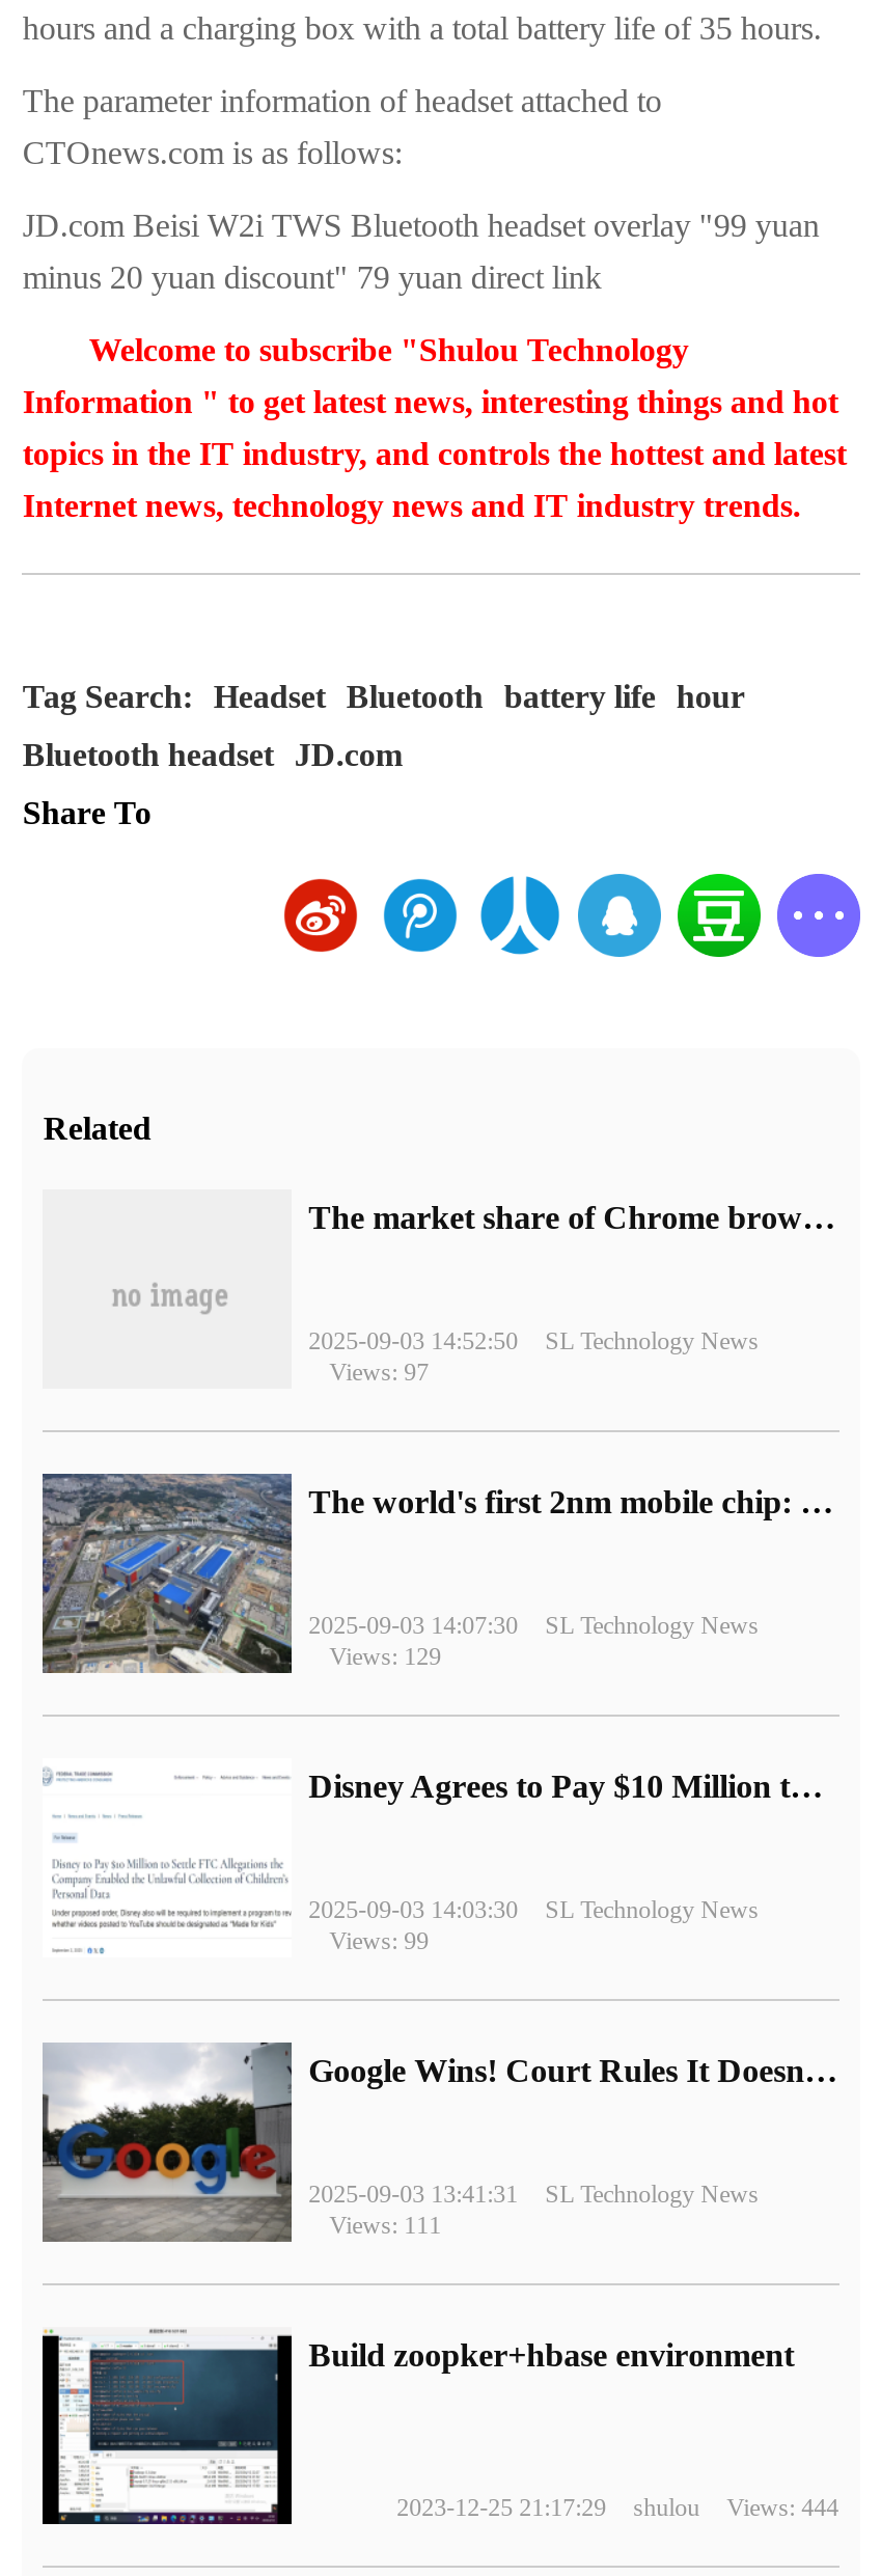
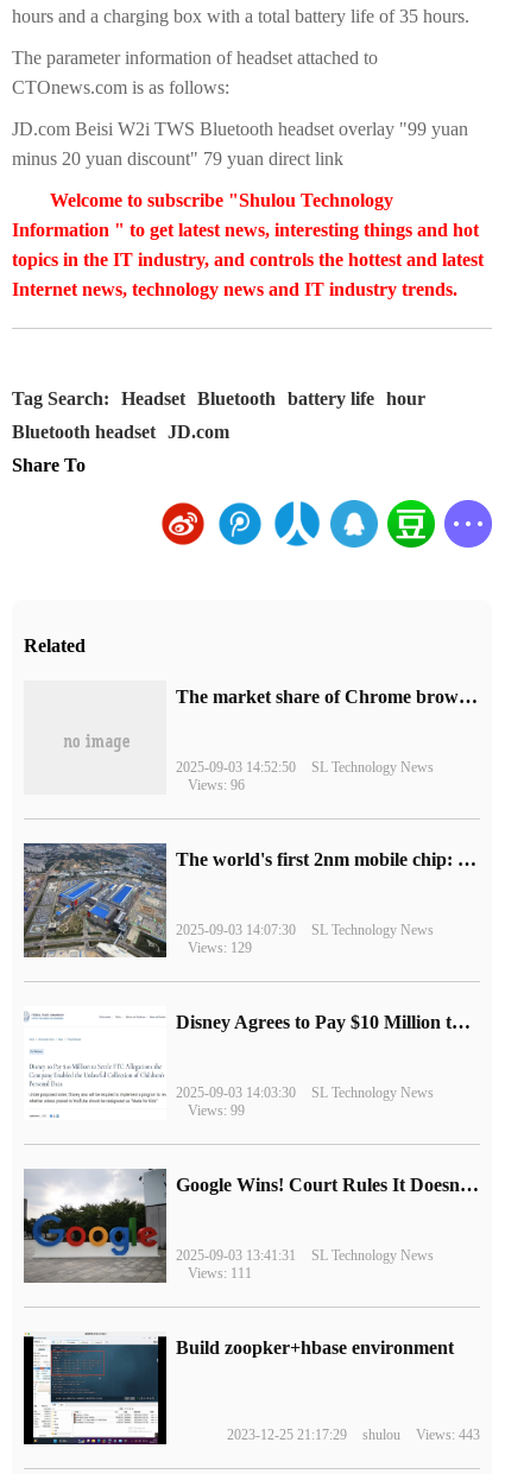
[329,1358,429,1387] Views: 97 -> [188,777,245,794] Views: 96
[397,2494,839,2523] 2023-12-25 21:17:29 shulou Views: 444 -> [226,1427,480,1443] 2023-12-25 21:17:29 shulou Views: 443

